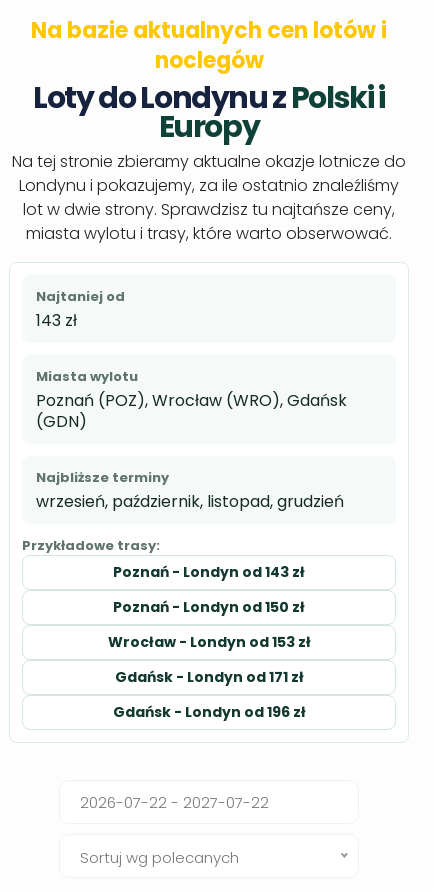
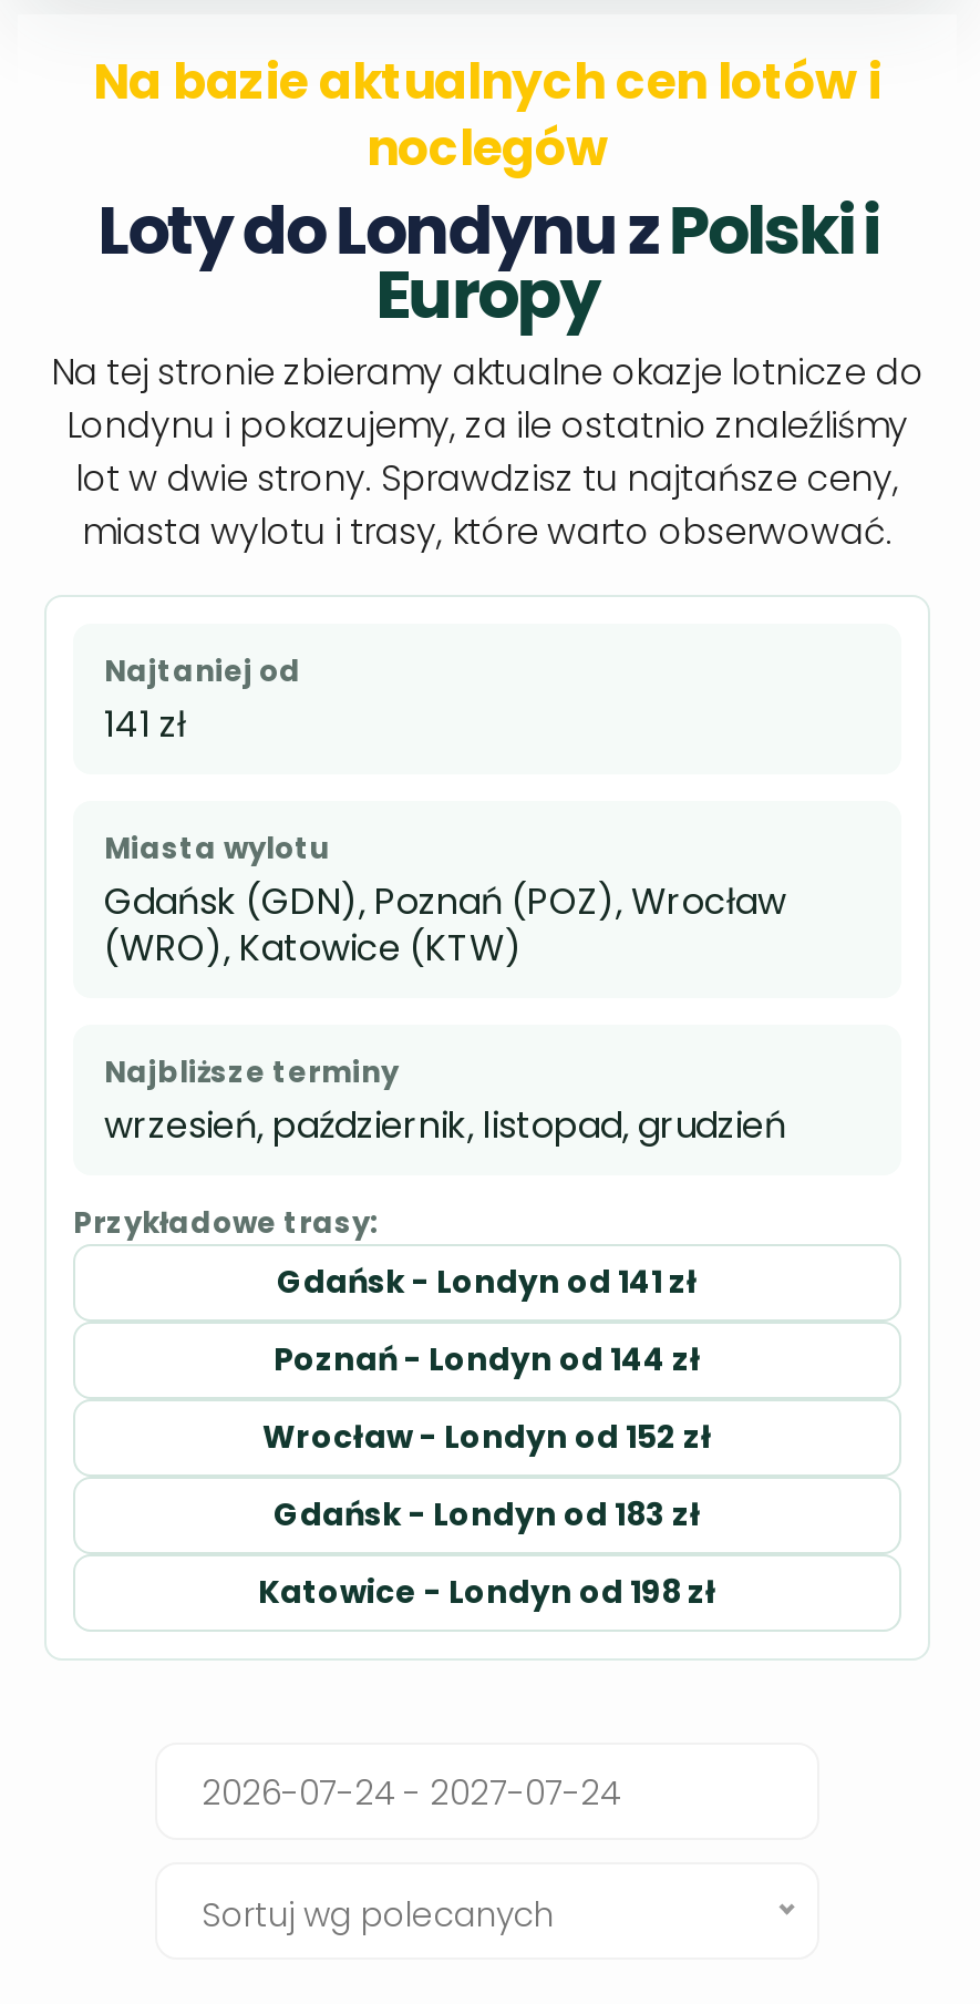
[36,309,77,332] 143 zł -> [104,699,186,750] 141 zł
[36,389,347,433] Poznań (POZ), Wrocław (WRO), Gdańsk | (GDN) -> [104,876,786,974] Gdańsk (GDN), Poznań (POZ), Wrocław | (WRO), Katowice (KTW)
[113,562,305,582] Poznań - Londyn od 143 zł -> [277,1260,698,1304] Gdańsk - Londyn od 141 zł
[113,597,305,617] Poznań - Londyn od 150 zł -> [274,1337,701,1381] Poznań - Londyn od 144 zł
[107,632,310,652] Wrocław - Londyn od 153 zł -> [262,1415,712,1459] Wrocław - Londyn od 152 zł
[114,667,303,687] Gdańsk - Londyn od 171 zł -> [274,1492,701,1537] Gdańsk - Londyn od 183 zł
[112,702,305,722] Gdańsk - Londyn od 196 zł -> [258,1570,716,1614] Katowice - Londyn od 198 zł

